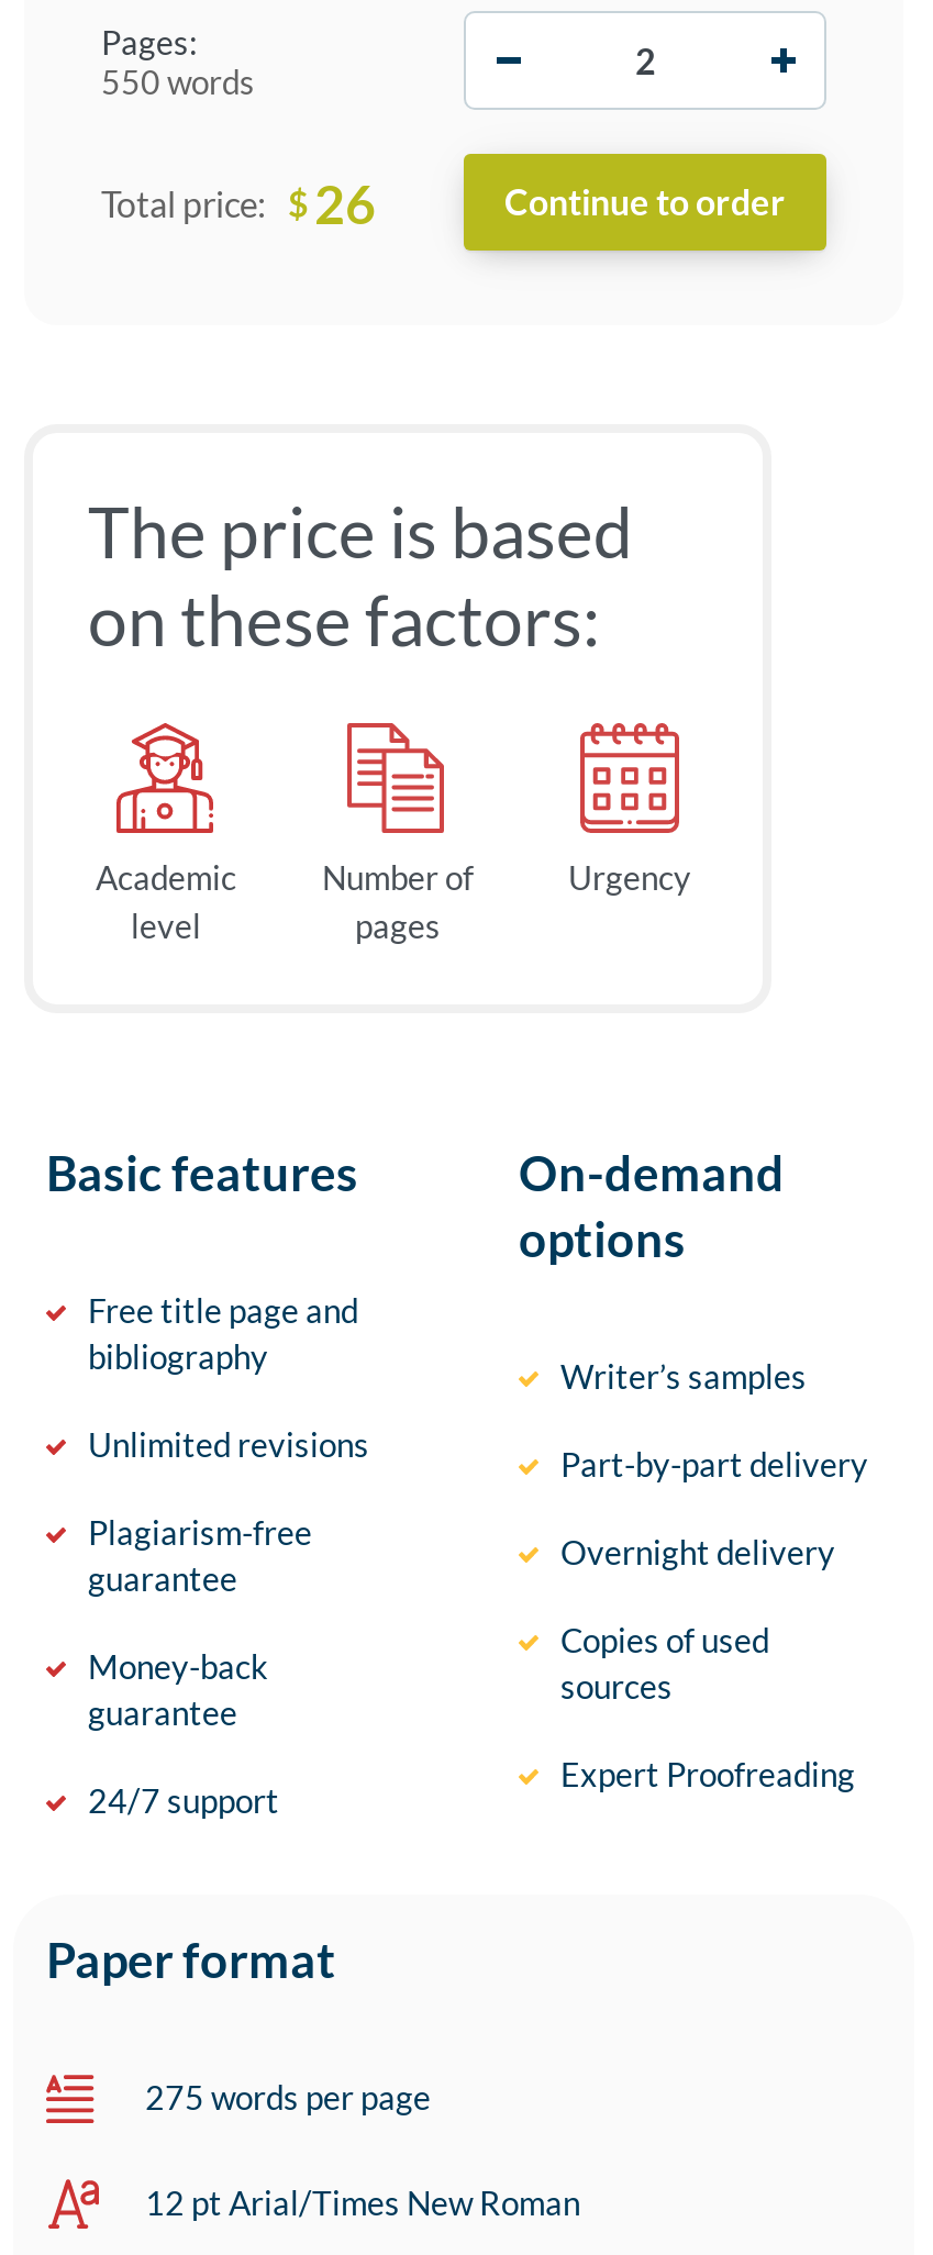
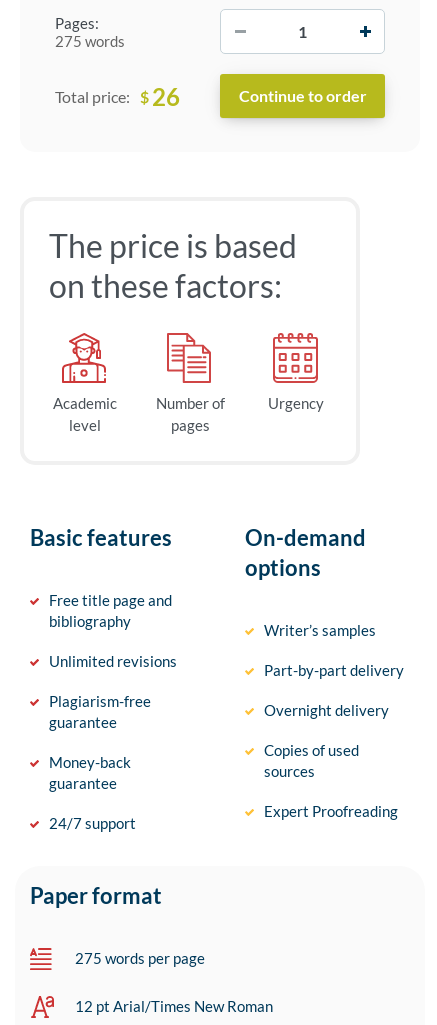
[101,61,255,100] 550 words -> [55,32,125,50] 275 words

